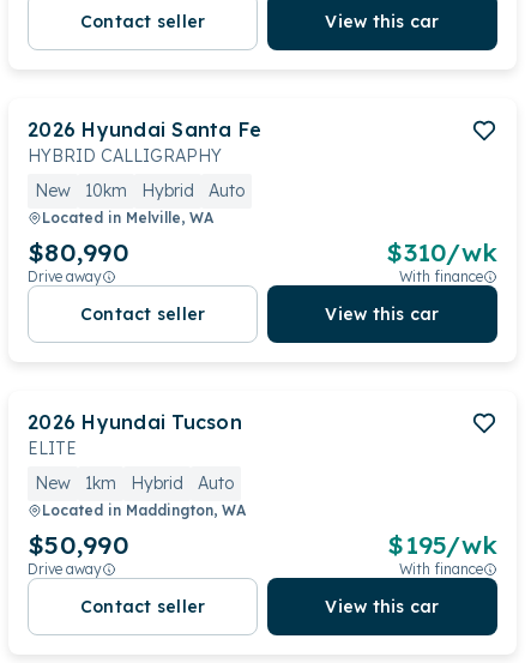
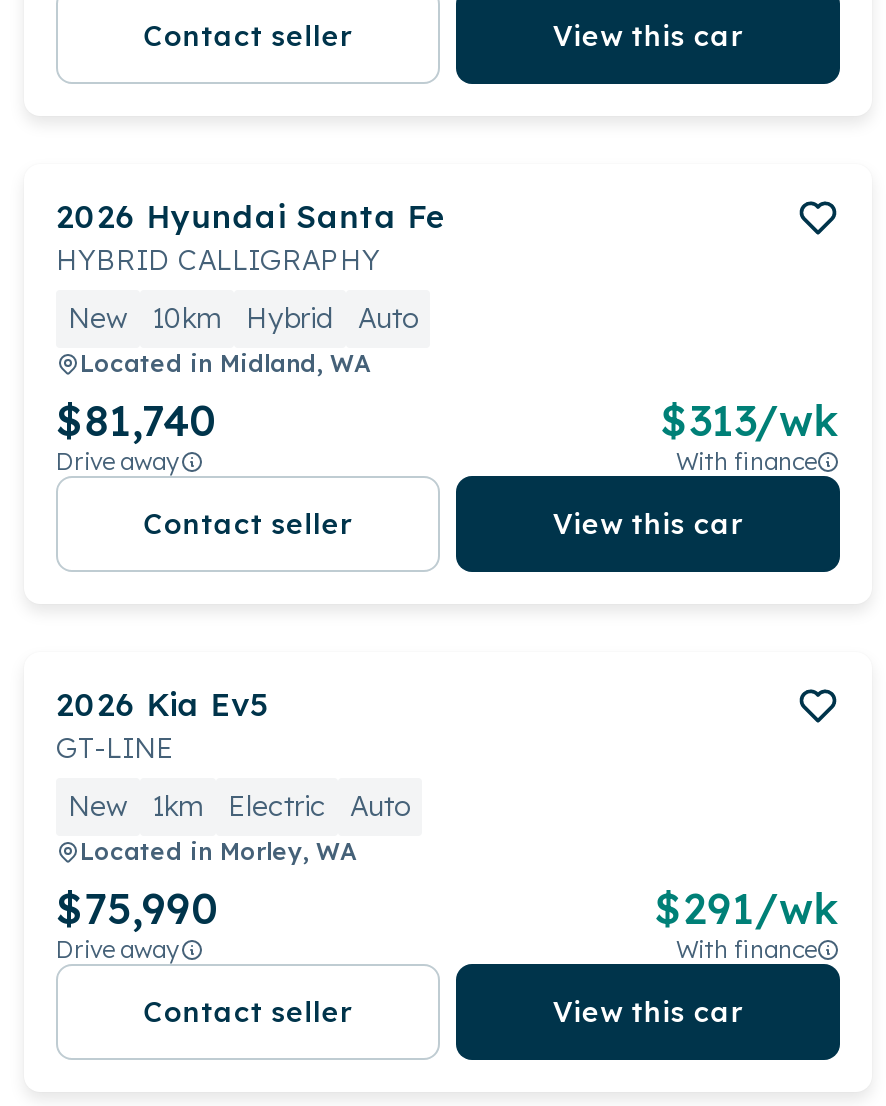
[42,209,213,227] Located in Melville, WA -> [80,348,370,378] Located in Midland, WA
[28,236,129,267] $80,990 -> [56,394,218,446] $81,740
[386,236,497,267] $310/wk -> [660,394,840,446] $313/wk
[28,410,242,459] 2026 Hyundai Tucson | ELITE -> [56,684,268,766] 2026 Kia Ev5 | GT-LINE
[131,472,183,494] Hybrid -> [228,788,326,824] Electric
[42,501,246,519] Located in Maddington, WA -> [80,836,356,866] Located in Morley, WA
[28,529,129,560] $50,990 -> [56,882,220,934] $75,990
[387,529,497,560] $195/wk -> [654,882,840,934] $291/wk

